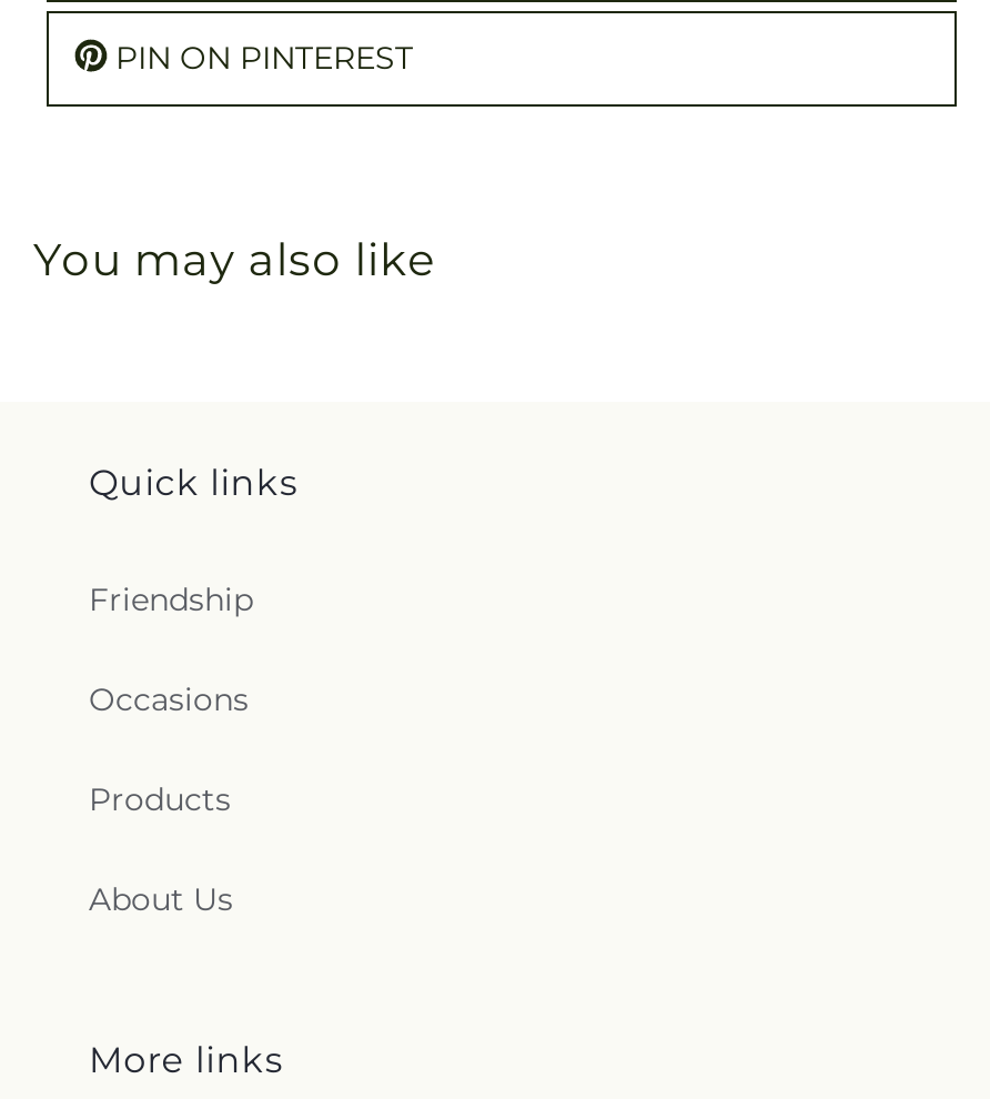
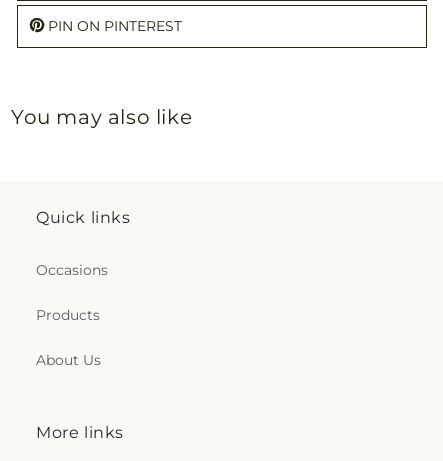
[89,579,253,619] Friendship -> none

